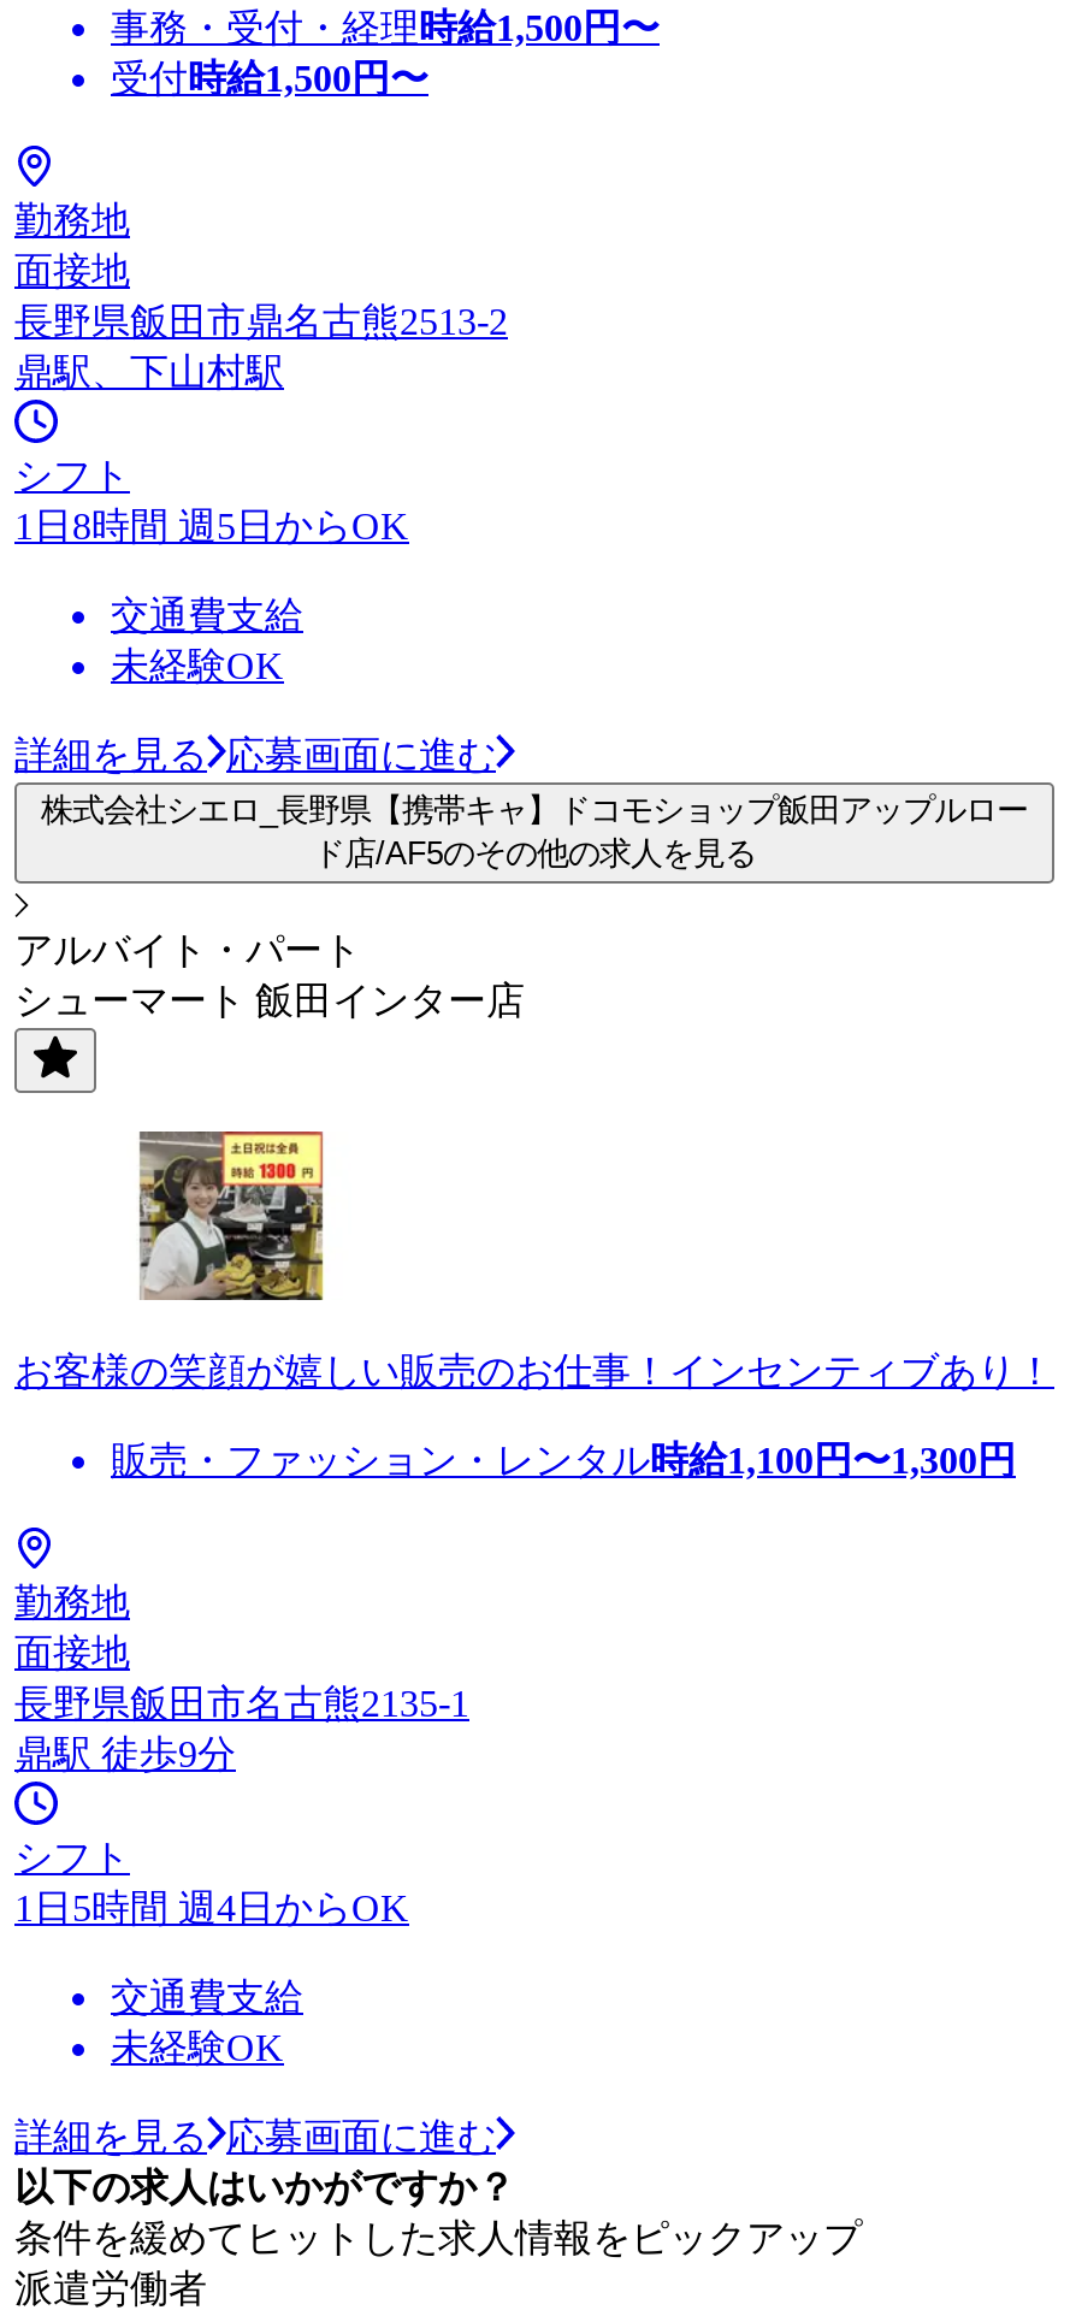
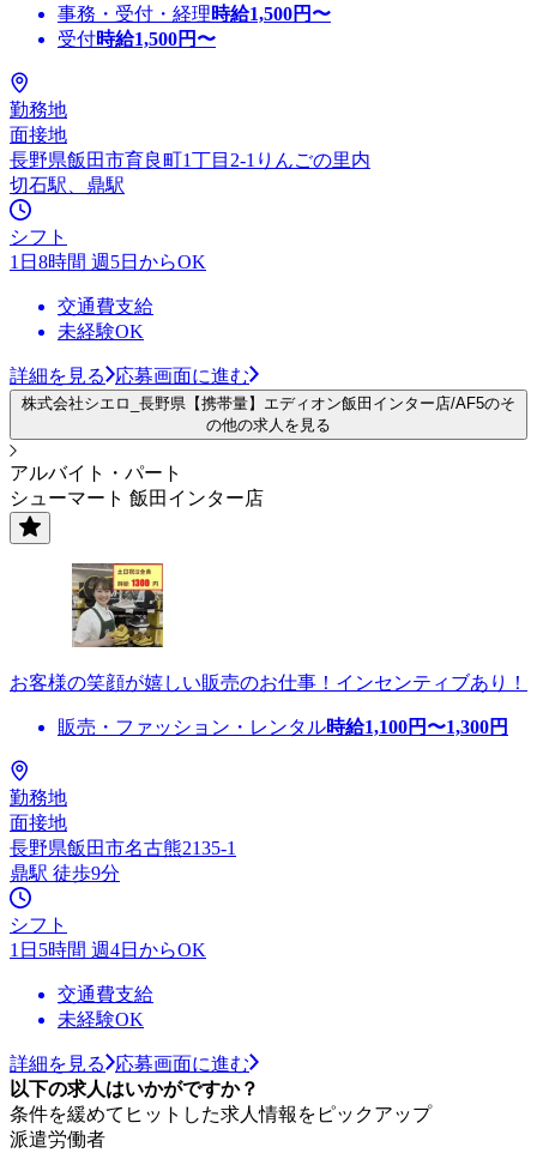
[14,301,508,392] 長野県飯田市鼎名古熊2513-2 | 鼎駅、下山村駅 -> [10,150,370,195] 長野県飯田市育良町1丁目2-1りんごの里内 | 切石駅、鼎駅
[41,792,1028,871] 株式会社シエロ_長野県【携帯キャ】ドコモショップ飯田アップルロー | ド店/AF5のその他の求人を見る -> [22,394,515,434] 株式会社シエロ_長野県【携帯量】エディオン飯田インター店/AF5のそ | の他の求人を見る

